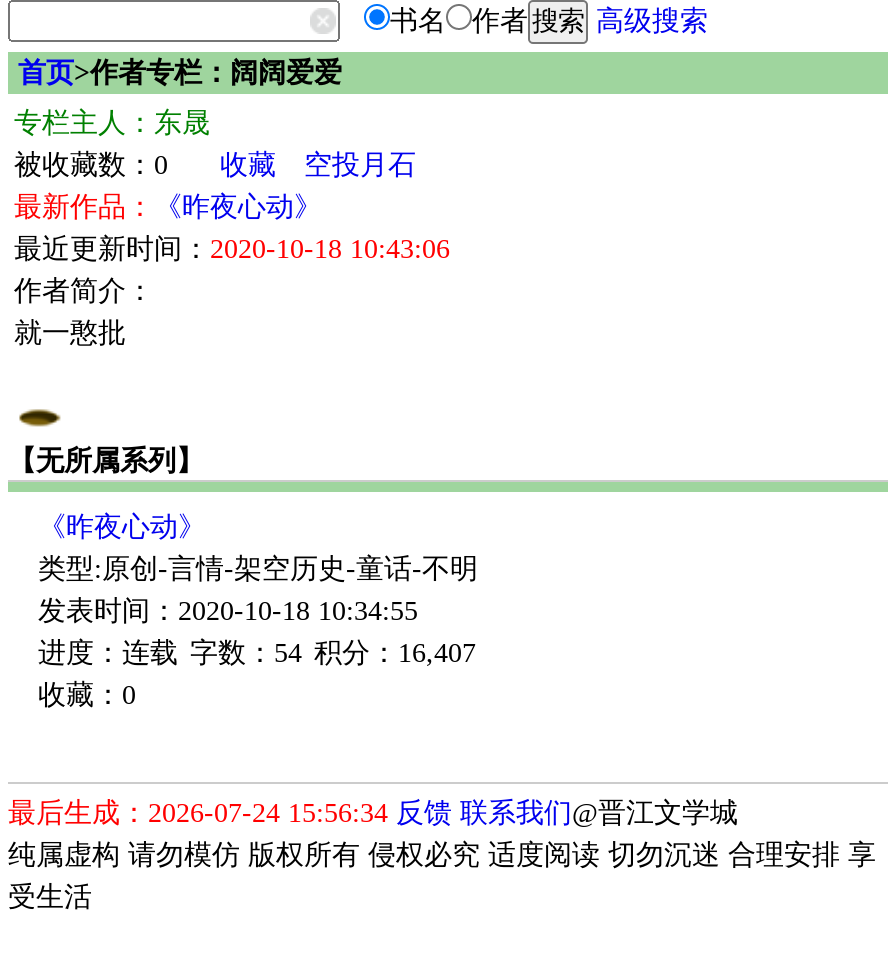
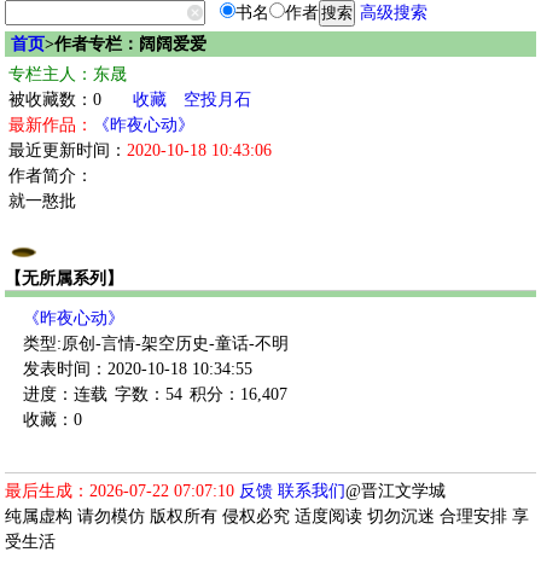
[8,798,738,828] 最后生成：2026-07-24 15:56:34 反馈 联系我们@晋江文学城 -> [5,482,446,500] 最后生成：2026-07-22 07:07:10 反馈 联系我们@晋江文学城

